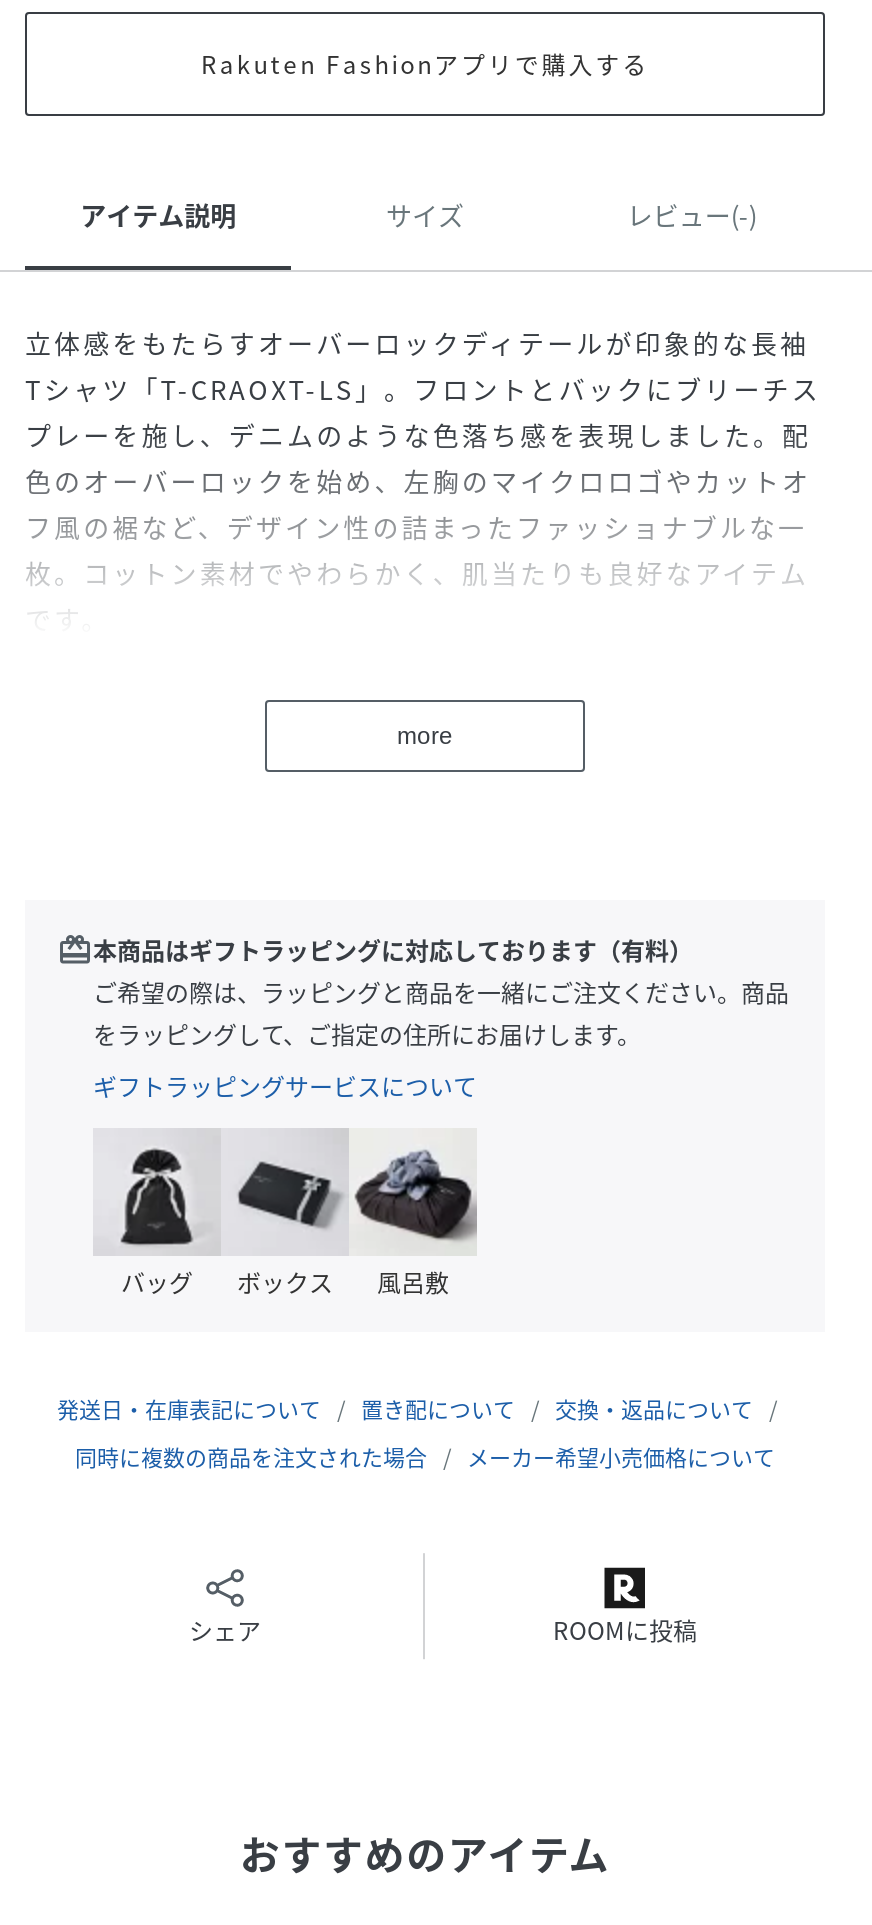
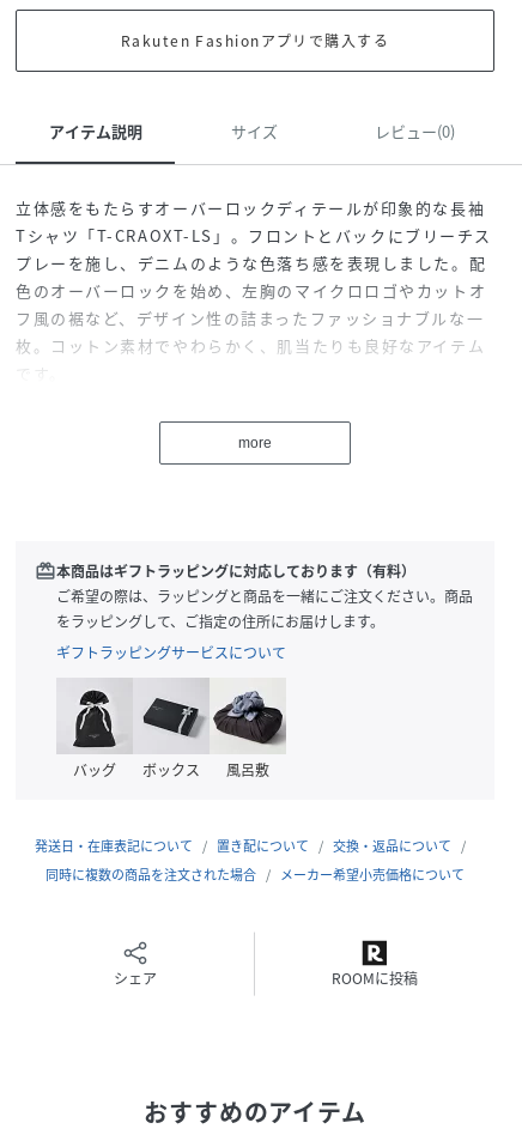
[627,196,757,234] レビュー(-) -> [374,119,455,142] レビュー(0)

